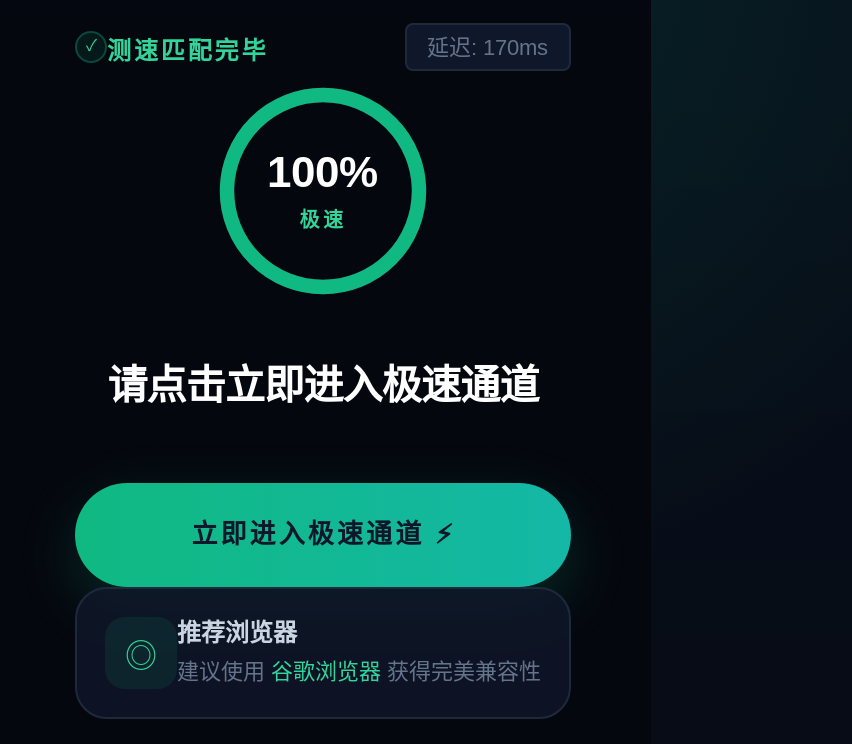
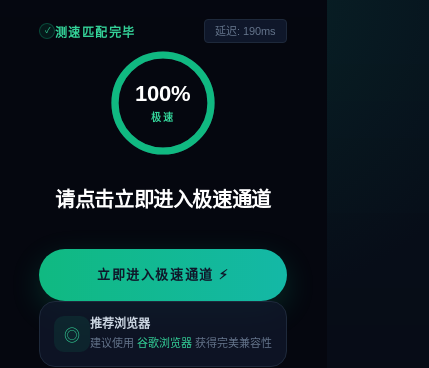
[427,35,549,59] 延迟: 170ms -> [215,25,276,37] 延迟: 190ms

